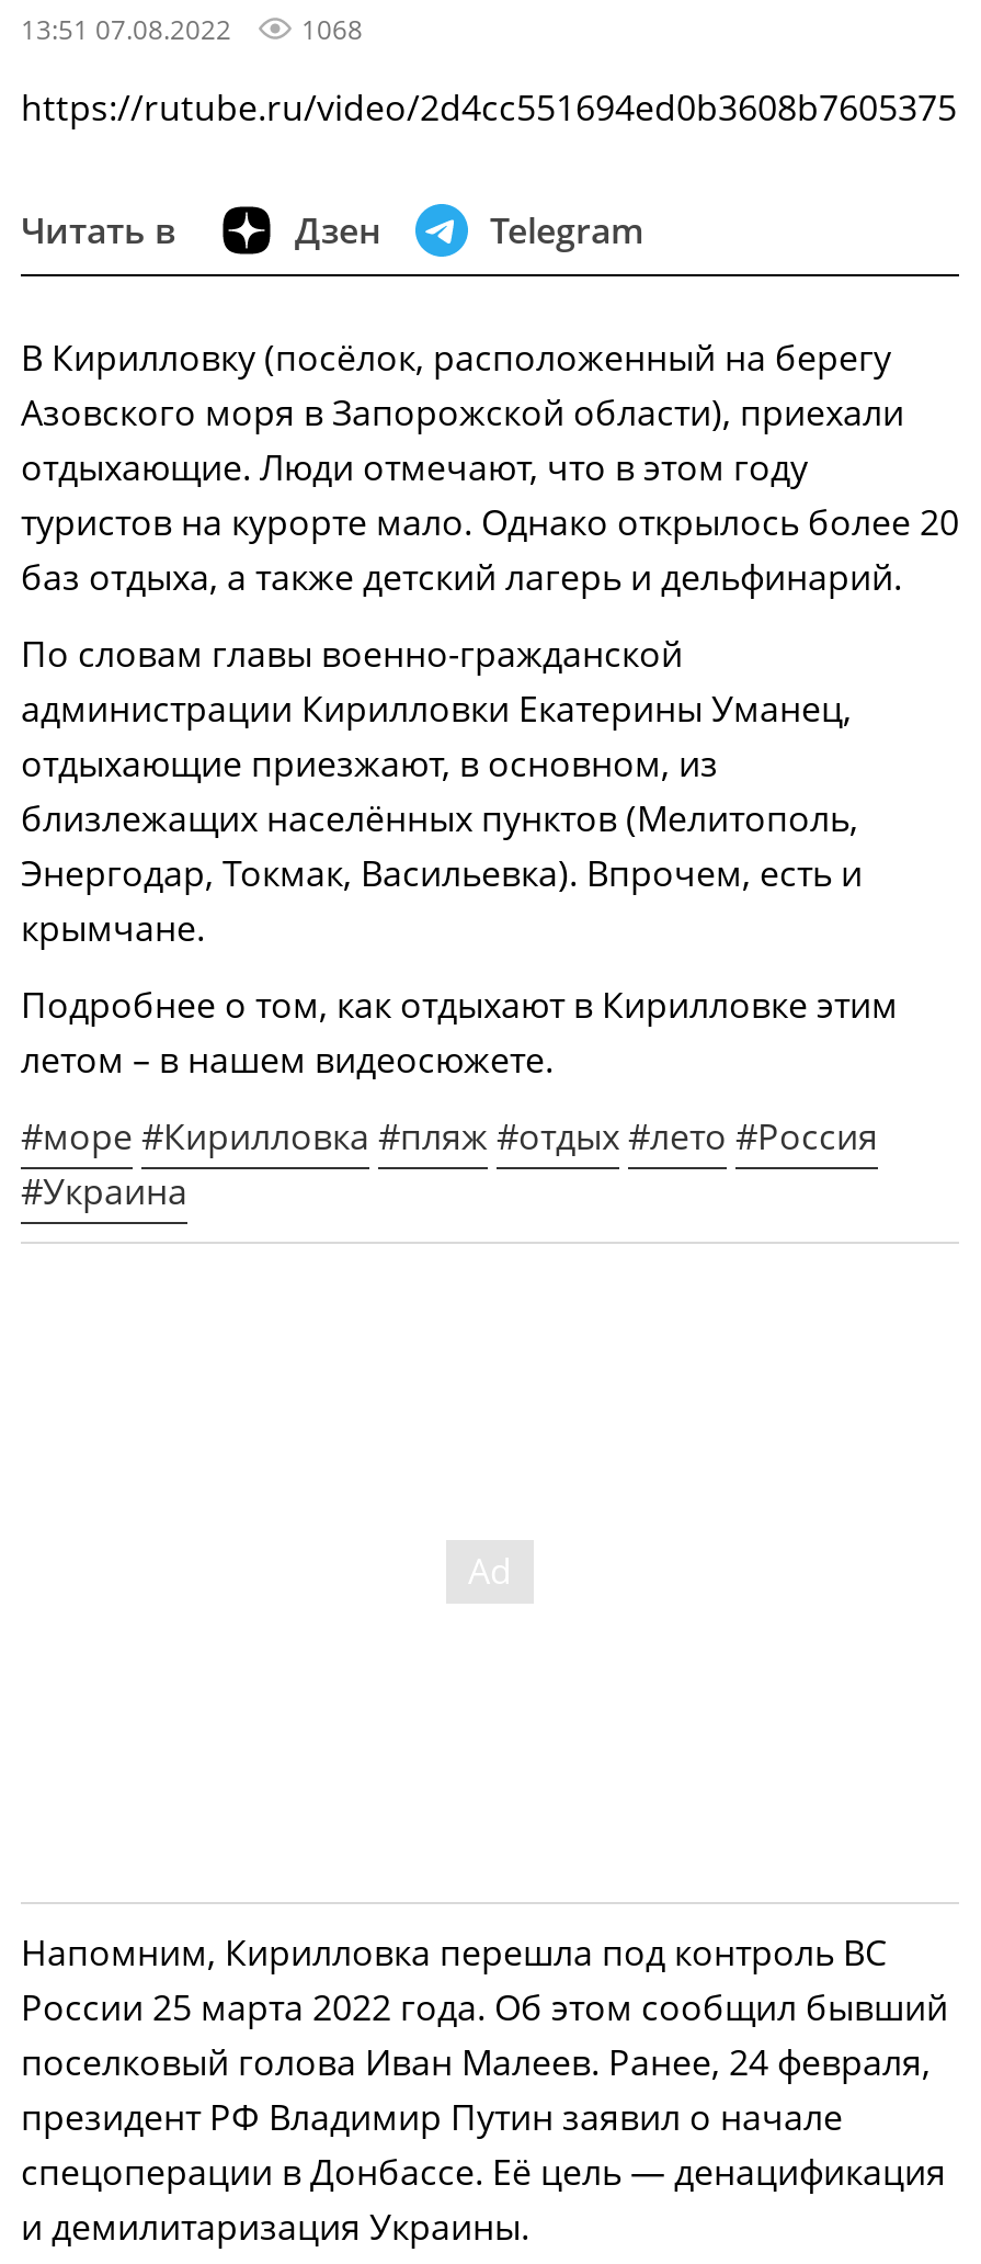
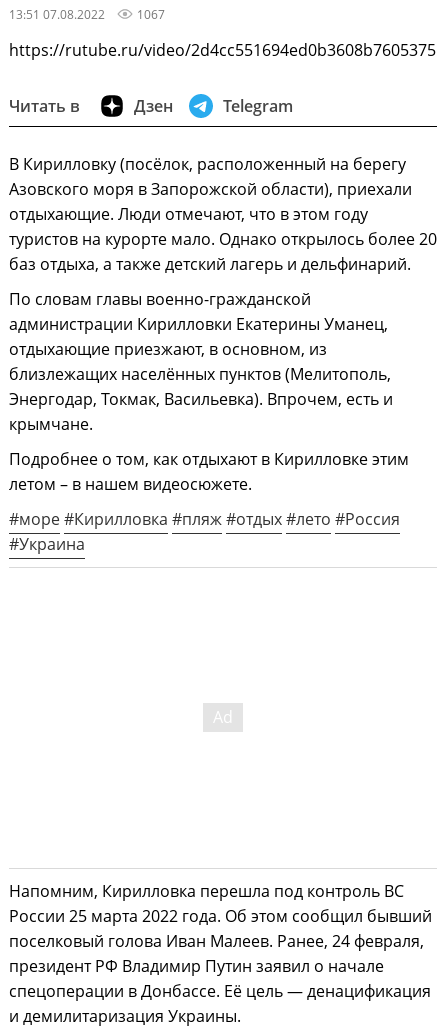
[21,11,363,46] 13:51 07.08.2022 1068 -> [9,6,165,22] 13:51 07.08.2022 1067

